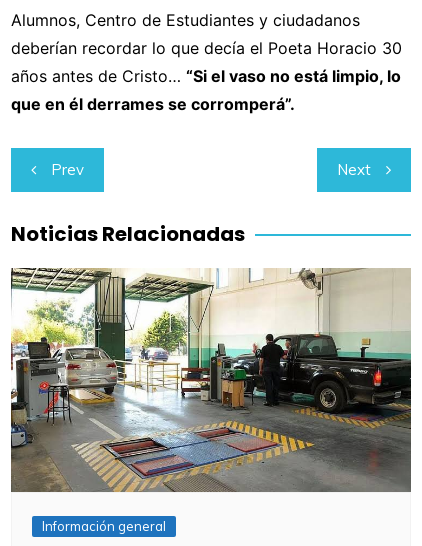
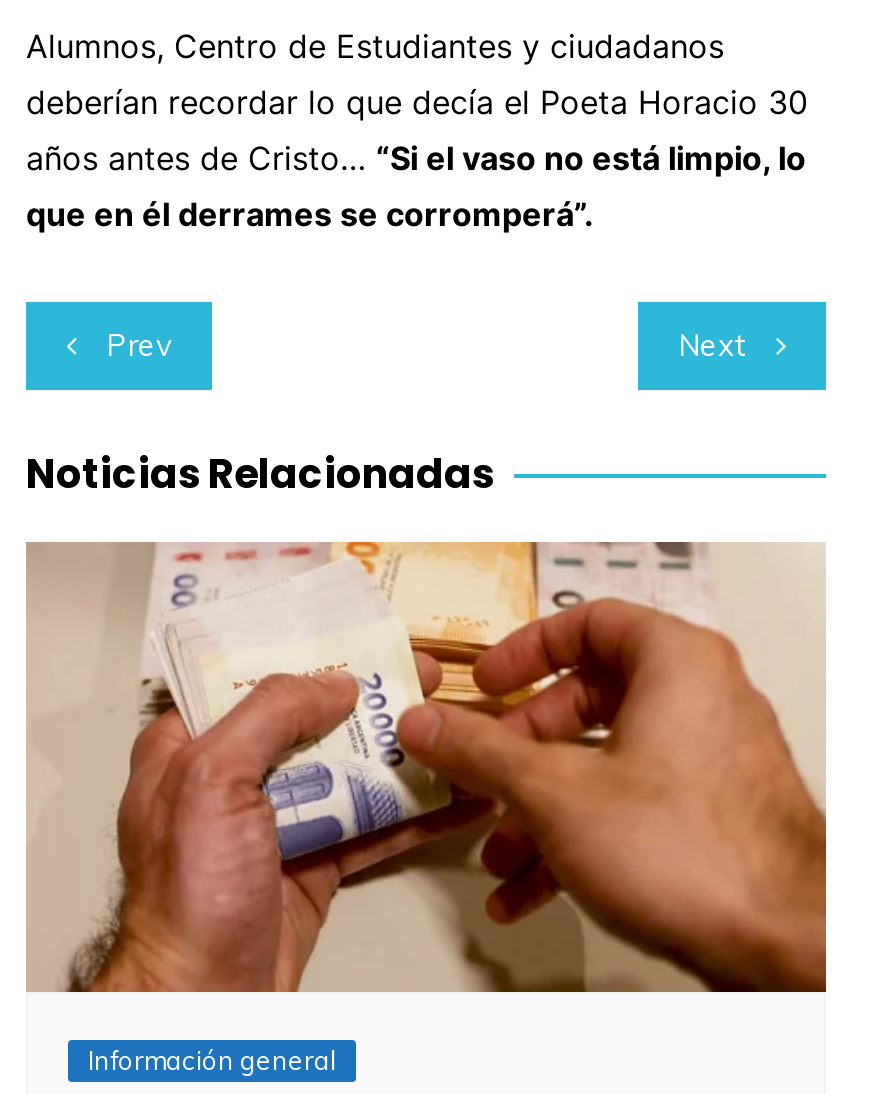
[10,267,412,493] [image] -> [26,540,828,994] [image]

